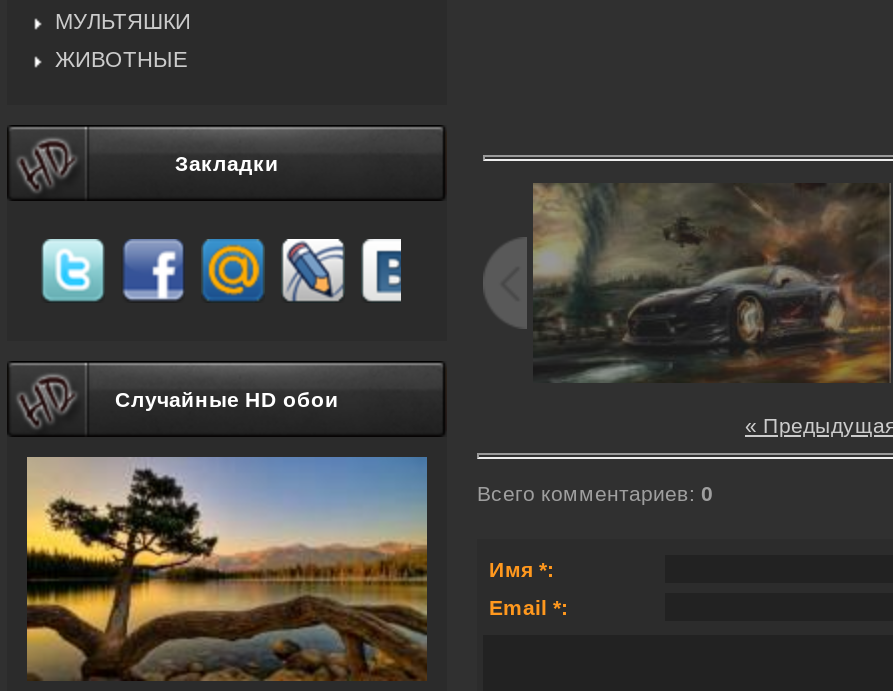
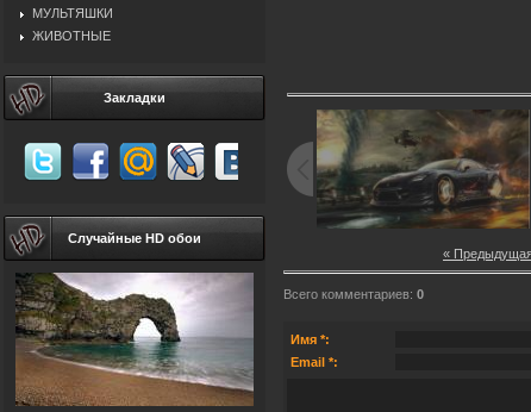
[25,455,427,681] [image] -> [15,271,255,406] [image]

